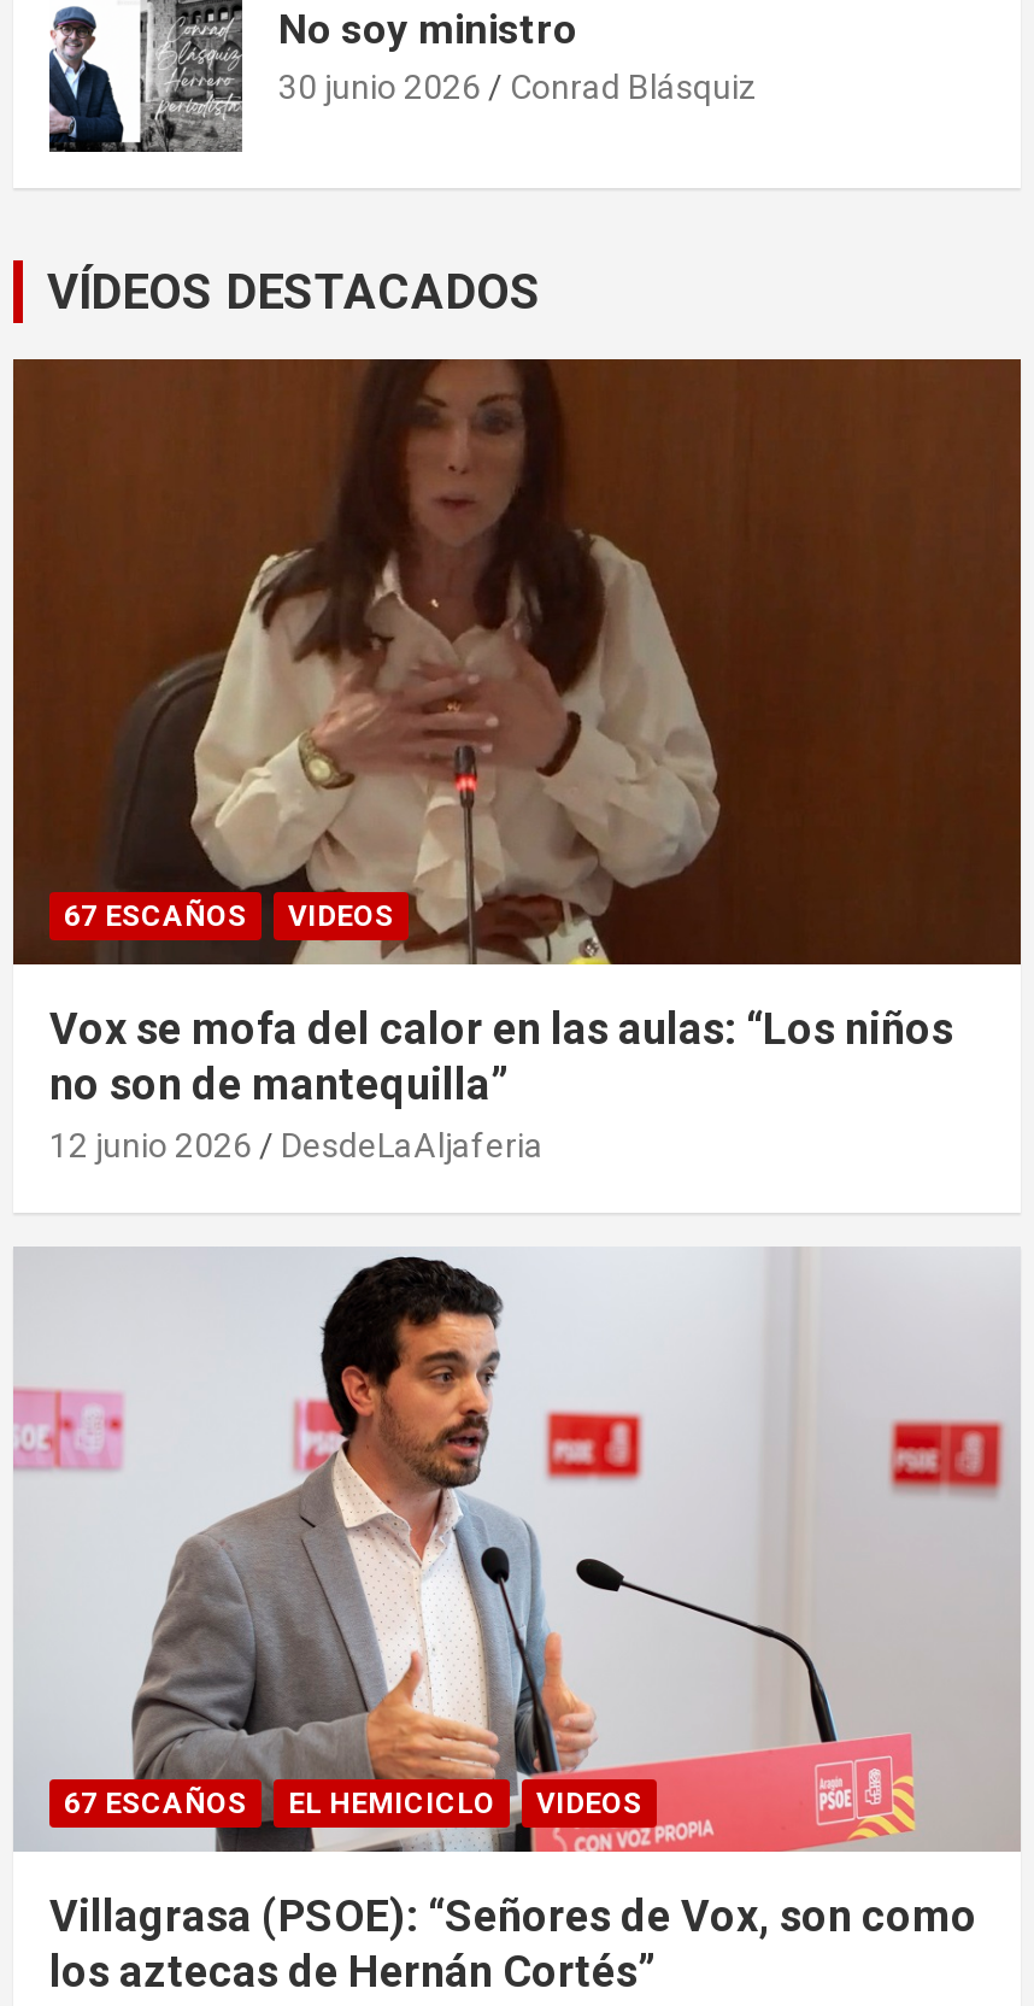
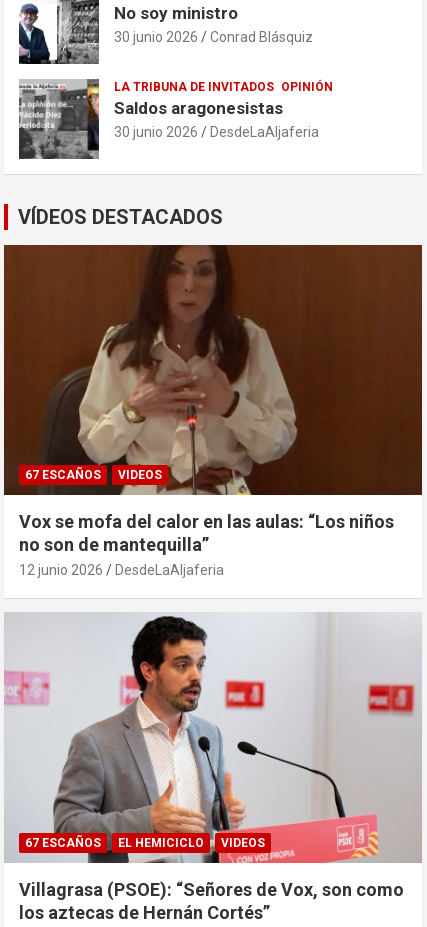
none -> [18,79,333,159] [image] | LA TRIBUNA DE INVITADOS OPINIÓN | Saldos aragonesistas | 30 junio 2026 | DesdeLaAljaferia

